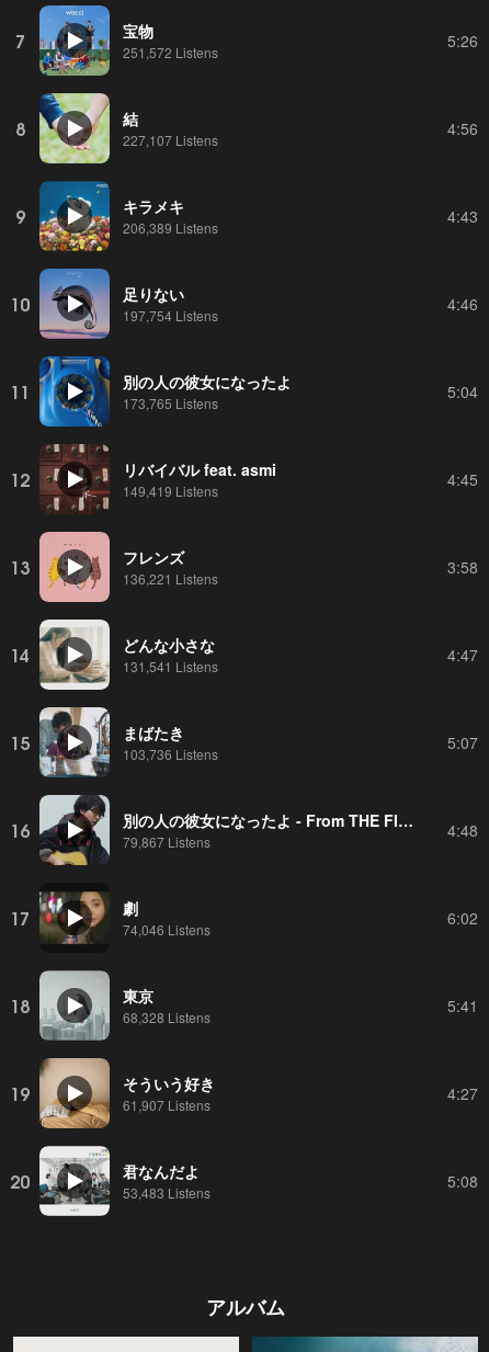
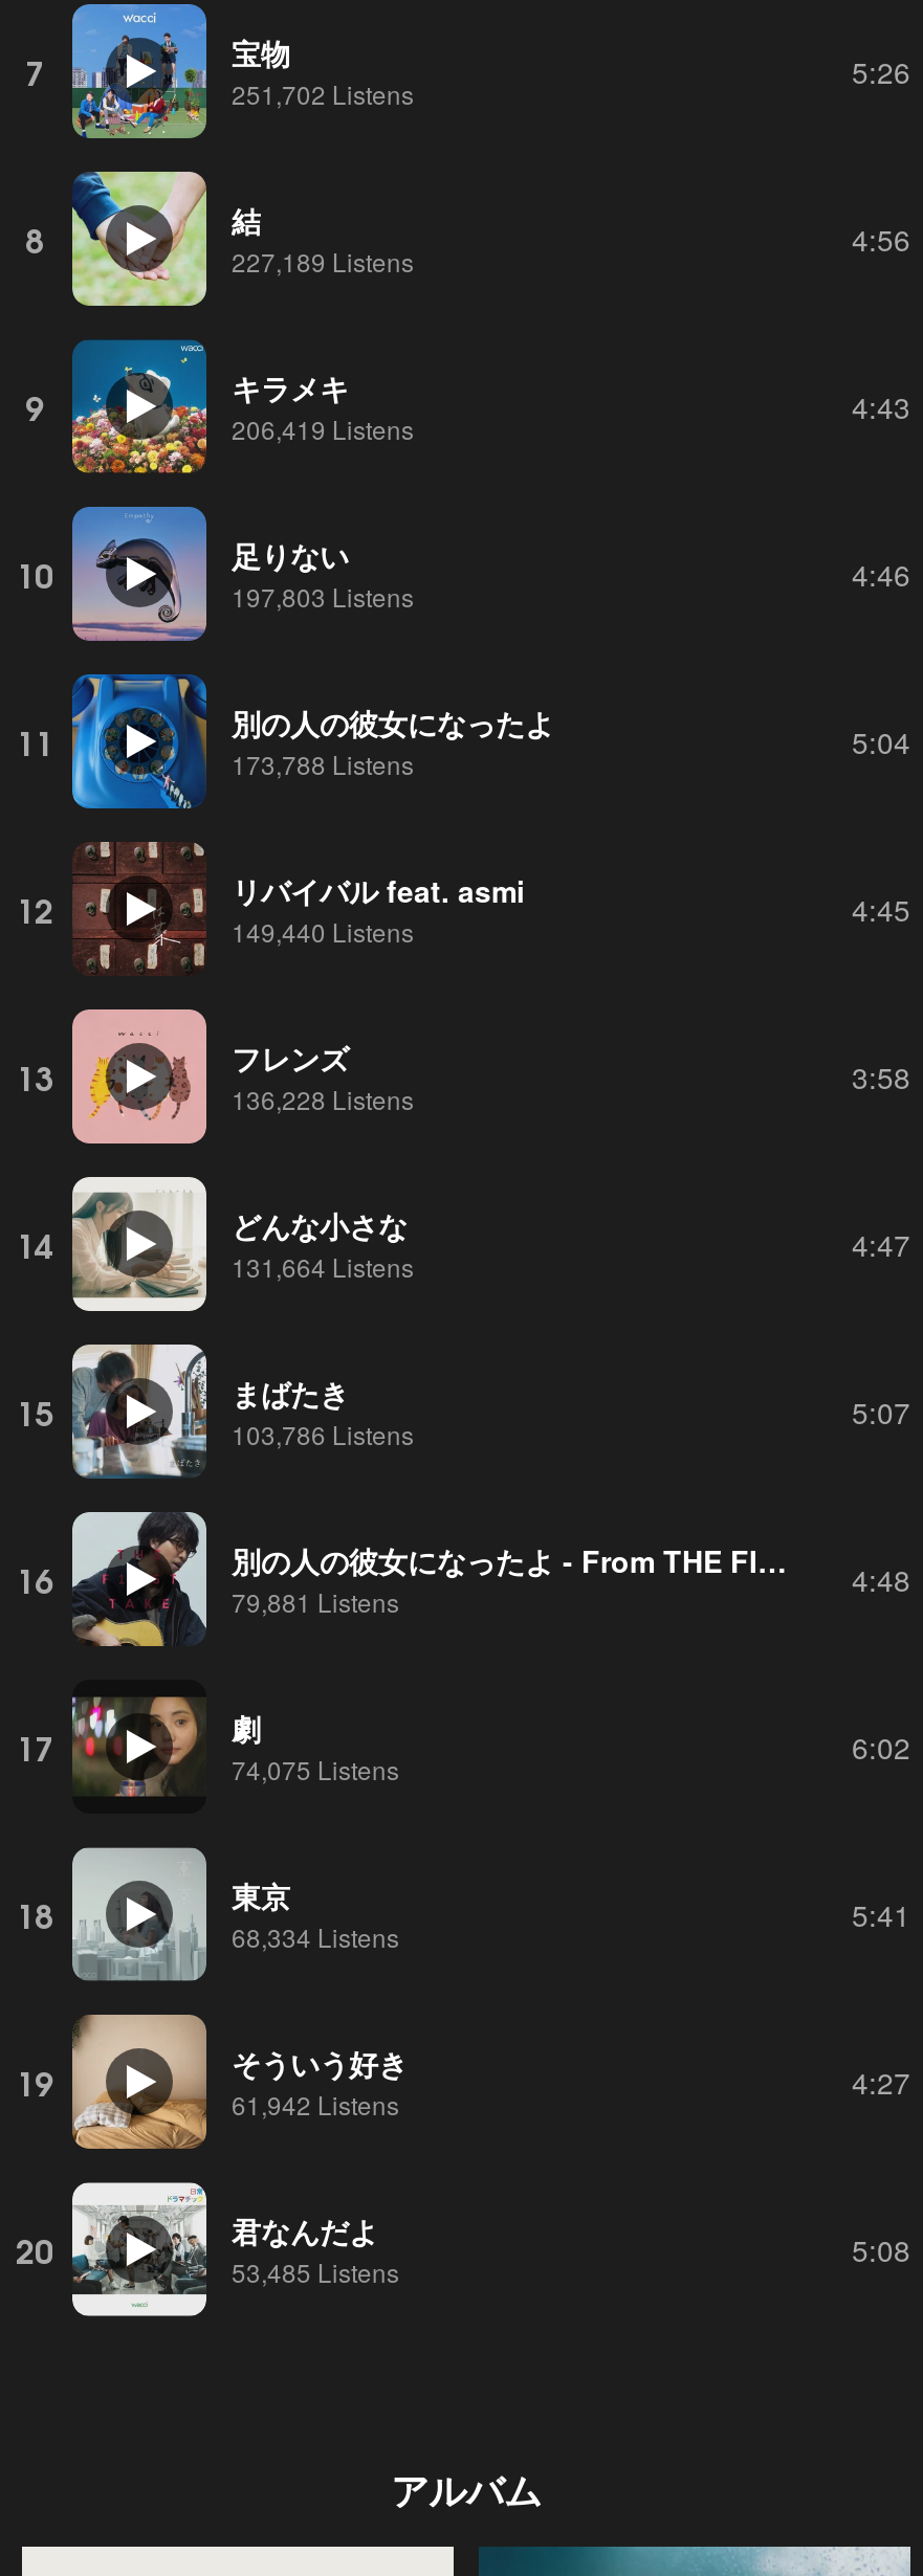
[123,42,218,61] 251,572 Listens -> [232,74,414,110] 251,702 Listens
[123,130,218,149] 227,107 Listens -> [232,242,414,277] 227,189 Listens
[123,218,218,236] 206,389 Listens -> [232,409,414,445] 206,419 Listens
[123,305,218,324] 197,754 Listens -> [232,577,414,613] 197,803 Listens
[123,393,218,412] 173,765 Listens -> [232,745,414,780] 173,788 Listens
[123,481,218,499] 149,419 Listens -> [232,912,414,948] 149,440 Listens
[123,569,218,587] 136,221 Listens -> [232,1080,414,1115] 136,228 Listens
[123,656,218,675] 131,541 Listens -> [232,1247,414,1283] 131,664 Listens
[123,744,218,763] 103,736 Listens -> [232,1415,414,1450] 103,786 Listens
[123,832,211,850] 79,867 Listens -> [232,1582,399,1618] 79,881 Listens
[123,919,211,938] 74,046 Listens -> [232,1750,399,1785] 74,075 Listens
[123,1007,211,1026] 68,328 Listens -> [232,1917,399,1953] 68,334 Listens
[123,1095,211,1114] 61,907 Listens -> [232,2085,399,2120] 61,942 Listens
[123,1183,211,1201] 53,483 Listens -> [232,2252,399,2288] 53,485 Listens

